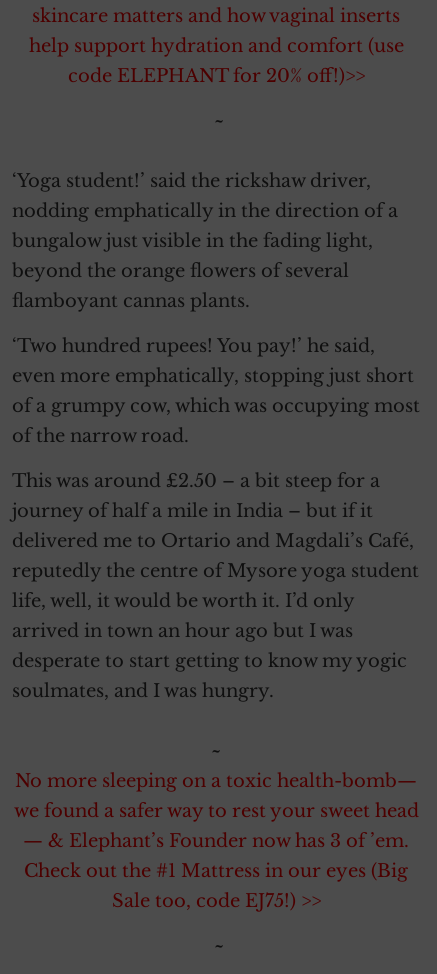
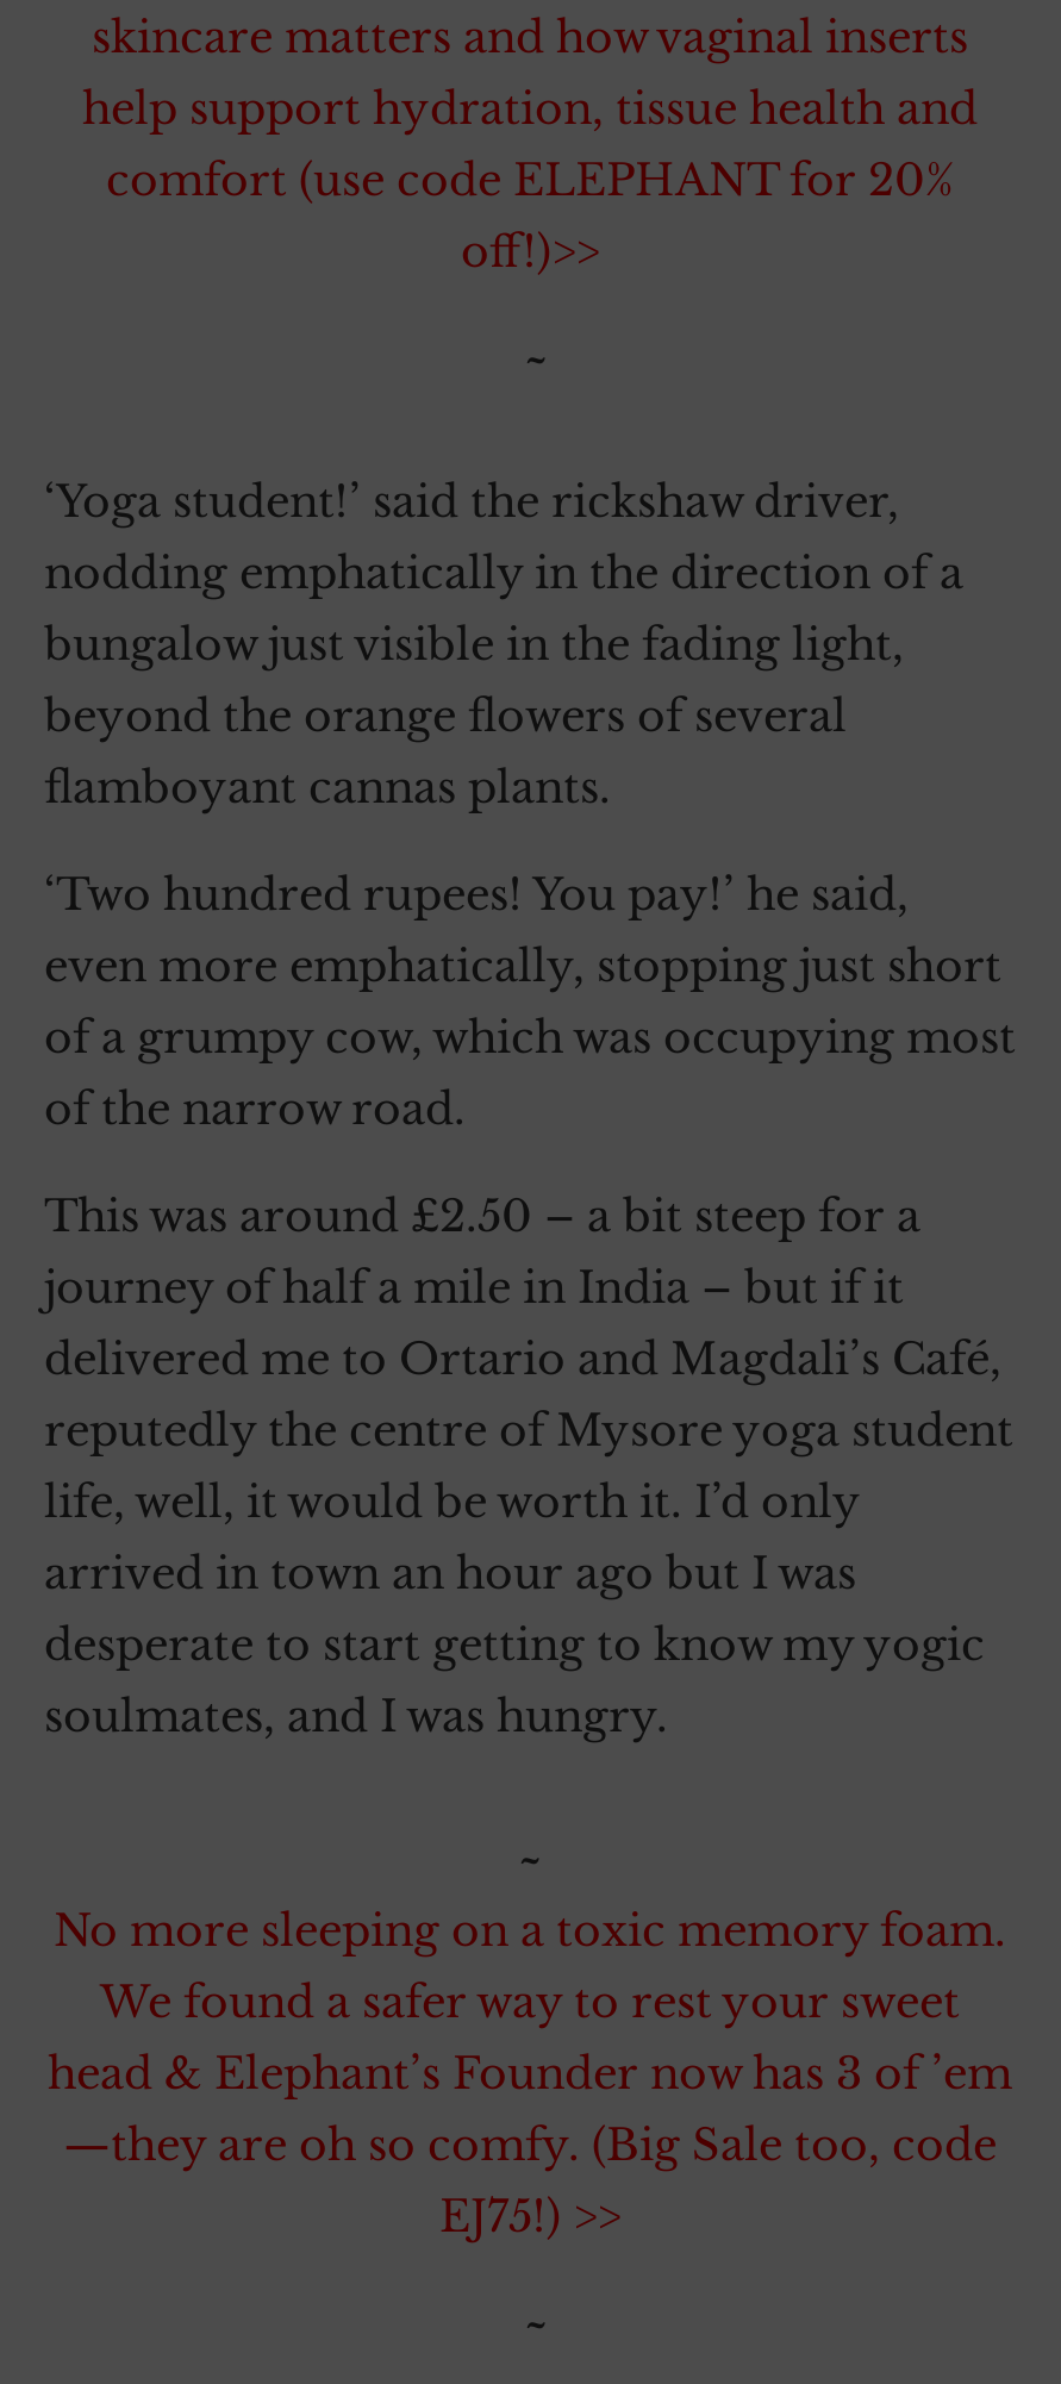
[28,35,403,87] help support hydration and comfort (use | code ELEPHANT for 20% off!)>> -> [82,83,978,279] help support hydration, tissue health and | comfort (use code ELEPHANT for 20% | off!)>>
[13,770,418,912] No more sleeping on a toxic health-bomb— | we found a safer way to rest your sweet head | — & Elephant’s Founder now has 3 of ’em. | Check out the #1 Mattress in our eyes (Big | Sale too, code EJ75!) >> -> [48,1905,1012,2243] No more sleeping on a toxic memory foam. | We found a safer way to rest your sweet | head & Elephant’s Founder now has 3 of ’em | —they are oh so comfy. (Big Sale too, code | EJ75!) >>

